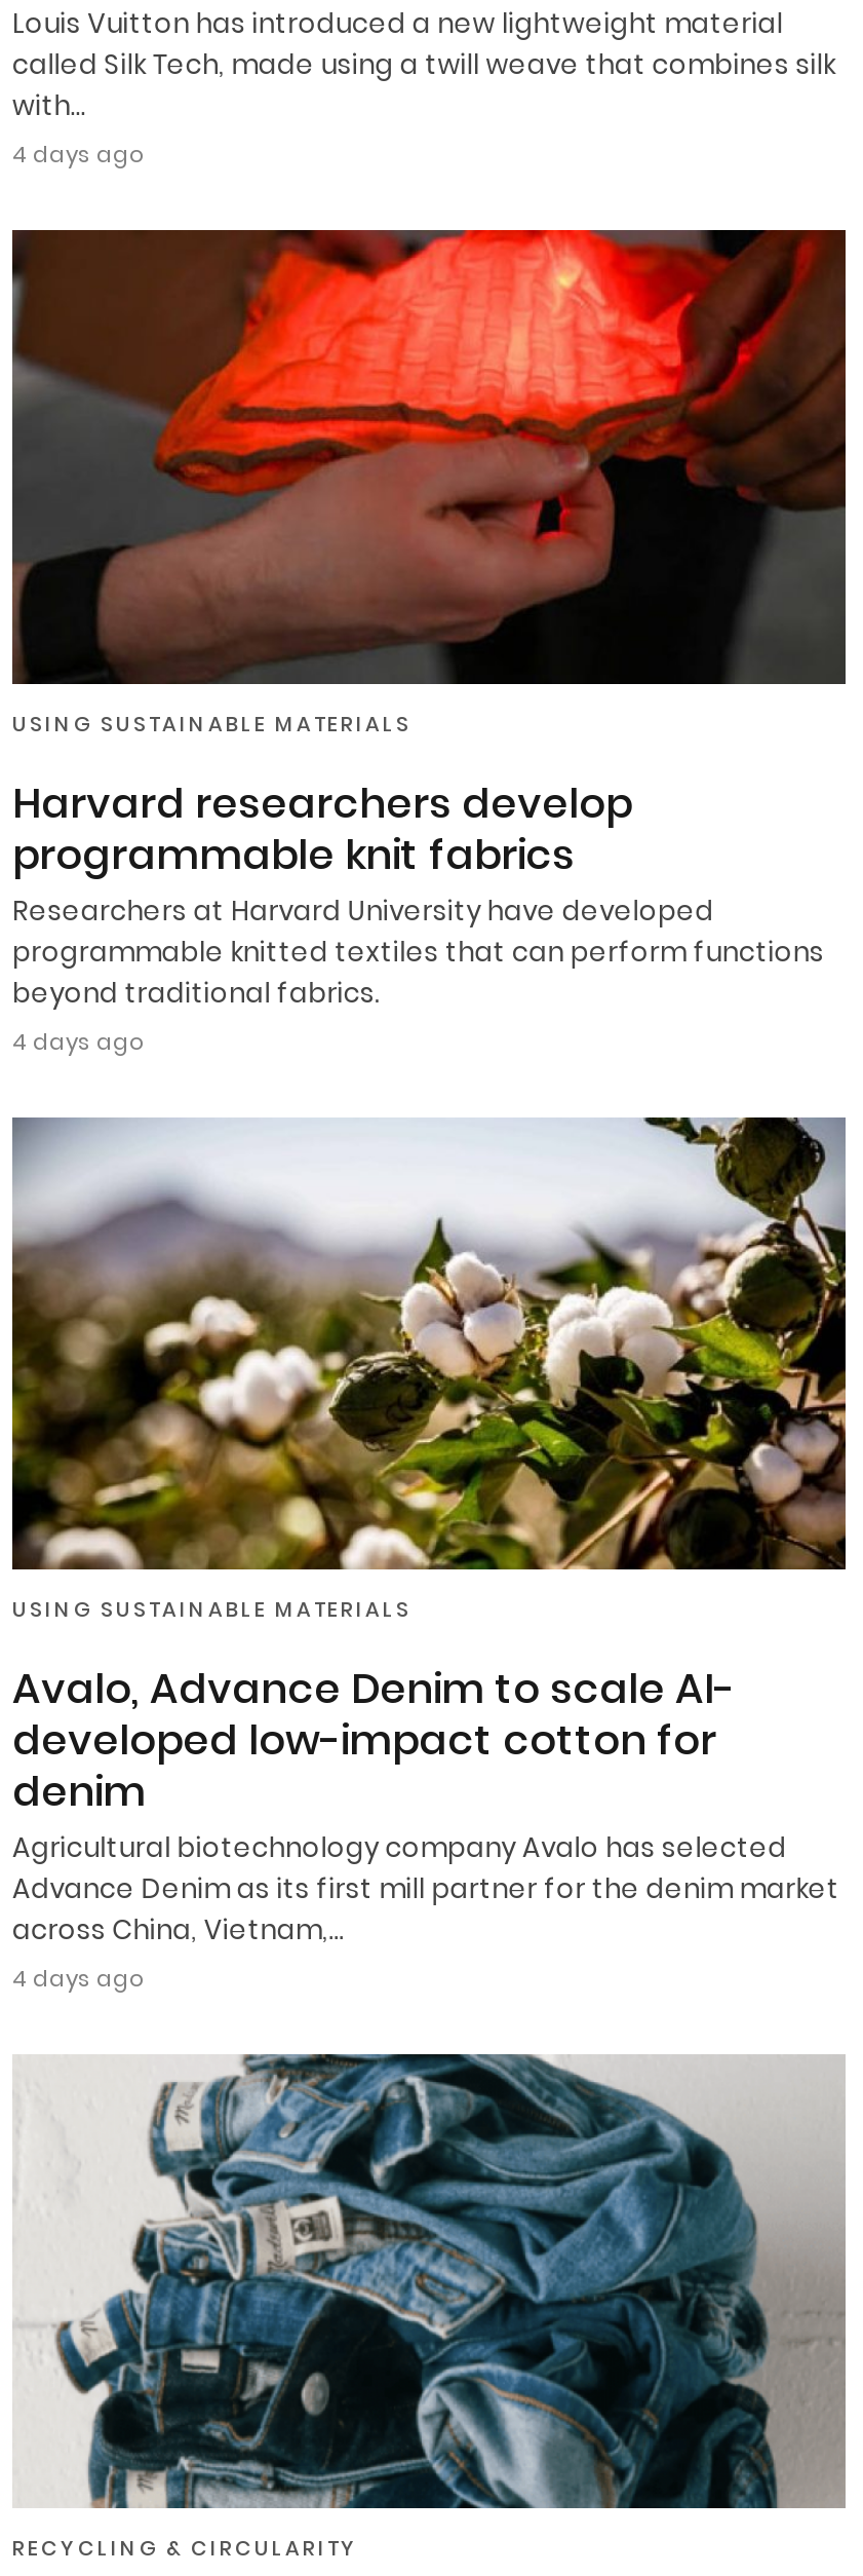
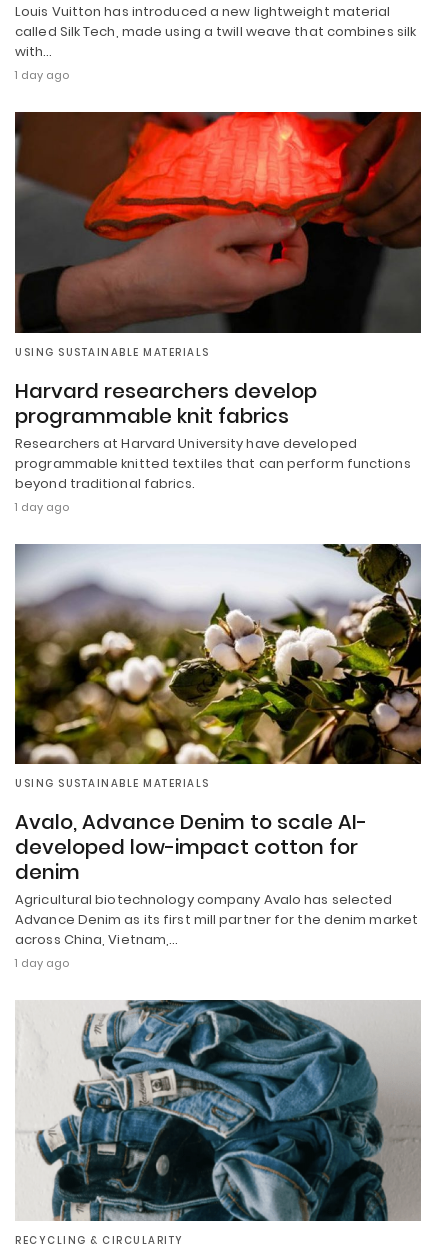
[12,138,144,171] 4 days ago -> [15,67,69,83] 1 day ago
[12,1024,144,1057] 4 days ago -> [15,499,69,515] 1 day ago
[12,1962,144,1995] 4 days ago -> [15,955,69,971] 1 day ago

